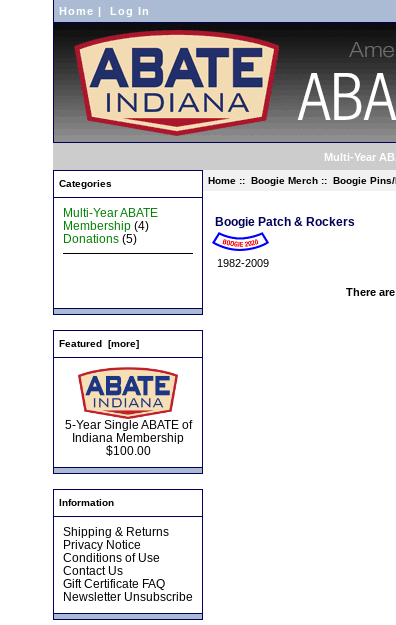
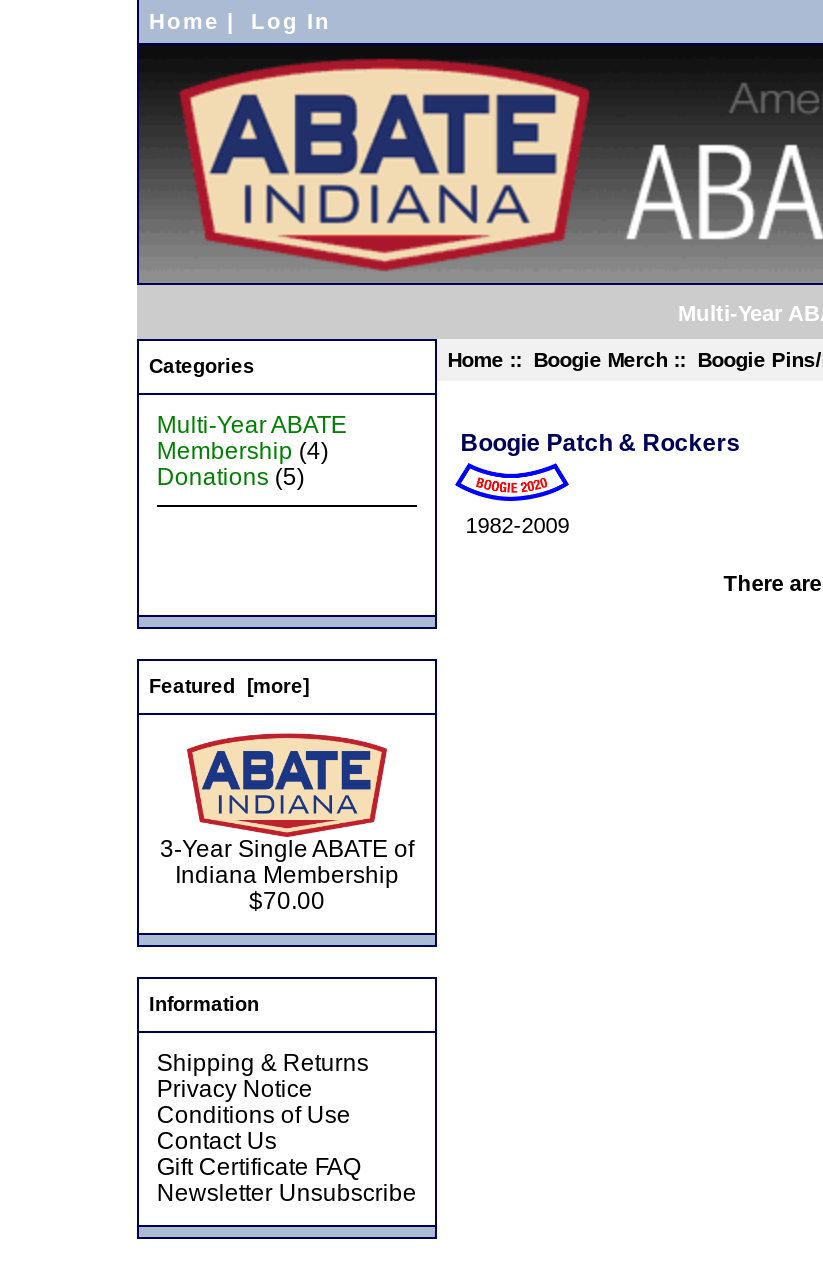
[64,418,191,432] 5-Year Single ABATE of -> [160,835,414,863] 3-Year Single ABATE of
[105,444,150,458] $100.00 -> [249,887,325,915] $70.00

